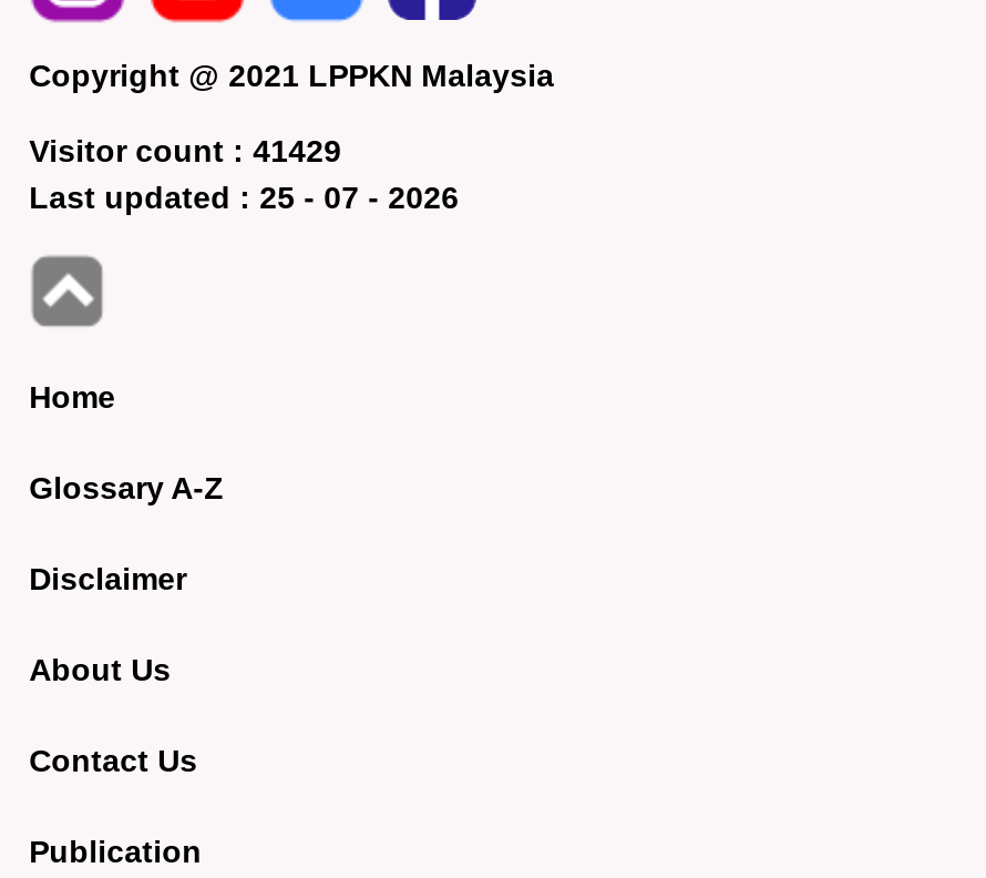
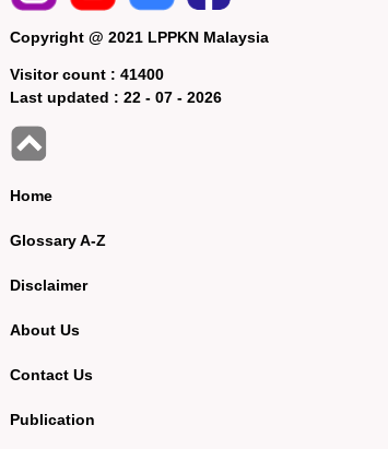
[29,133,342,168] Visitor count : 41429 -> [10,65,164,83] Visitor count : 41400
[29,179,459,215] Last updated : 25 - 07 - 2026 -> [10,88,222,106] Last updated : 22 - 07 - 2026

